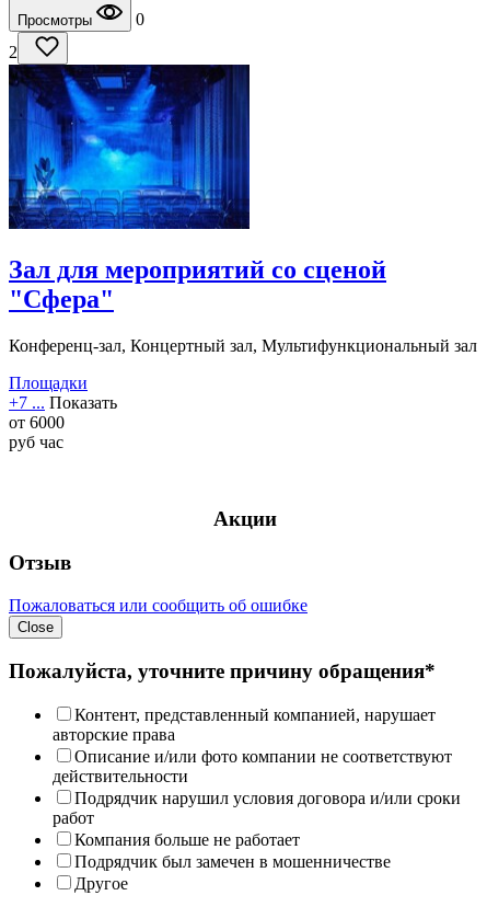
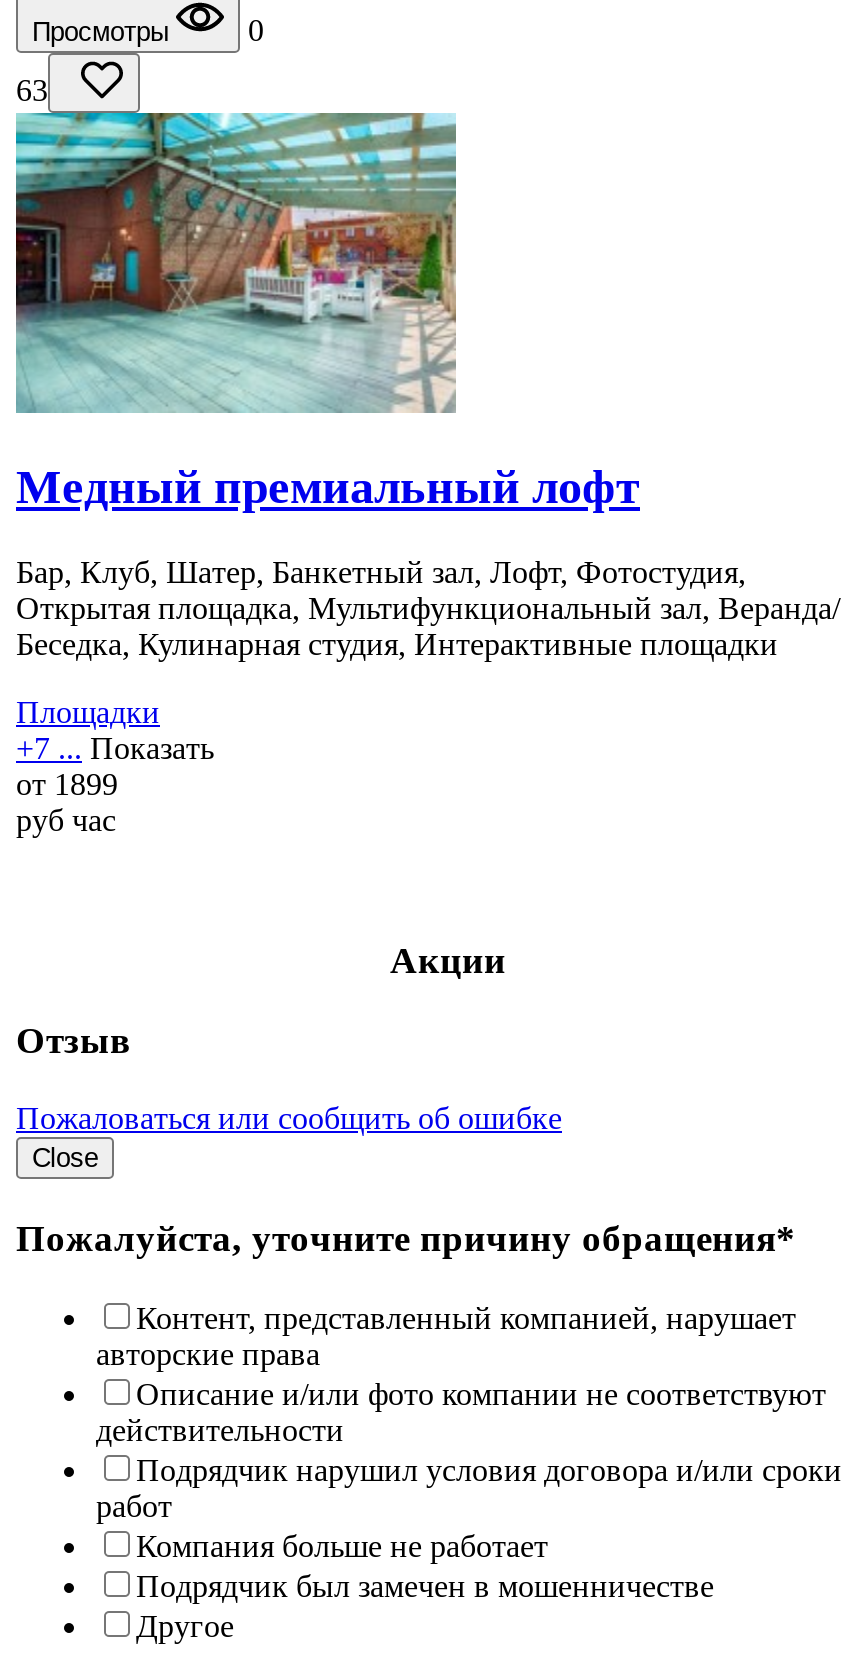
[8,34,251,230] [image] | 2 -> [14,51,458,415] [image] | 63
[9,255,386,313] Зал для мероприятий со сценой | "Сфера" -> [16,460,640,512] Медный премиальный лофт
[9,336,477,354] Конференц-зал, Концертный зал, Мультифункциональный зал -> [16,554,840,660] Бар, Клуб, Шатер, Банкетный зал, Лофт, Фотостудия, | Открытая площадка, Мультифункциональный зал, Веранда/ | Беседка, Кулинарная студия, Интерактивные площадки
[9,413,65,431] от 6000 -> [16,766,118,800] от 1899

